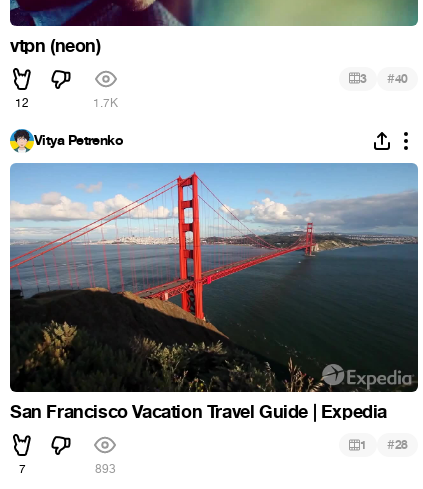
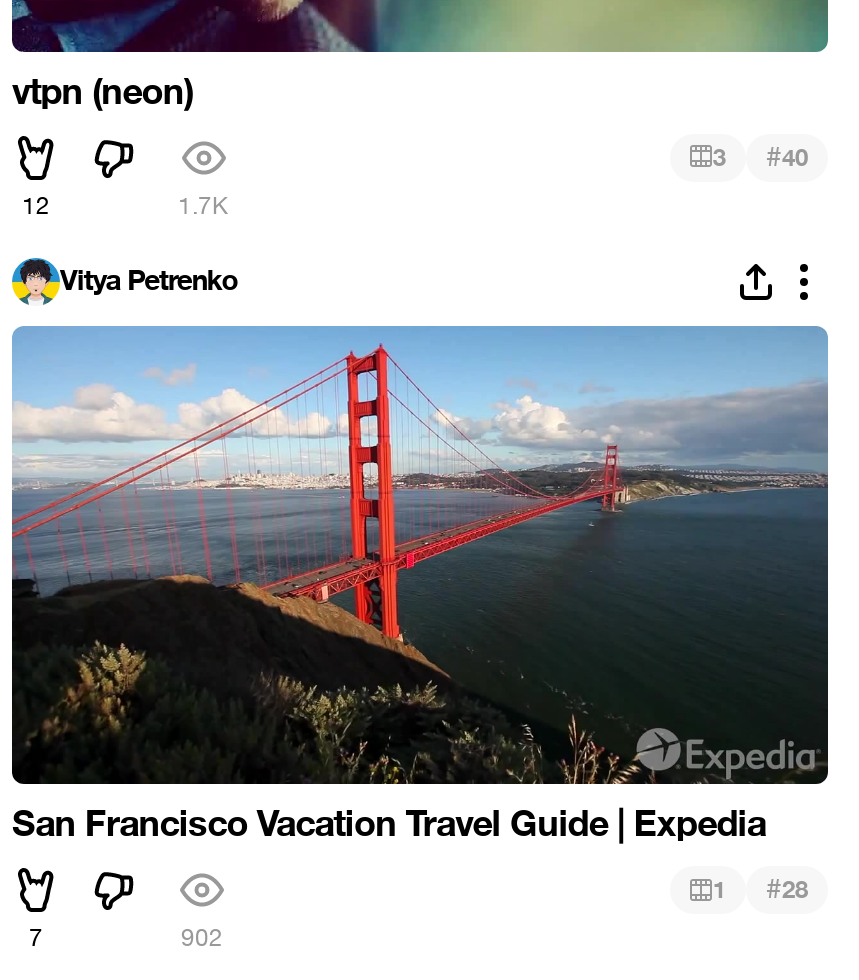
[94,461,115,477] 893 -> [181,922,223,954] 902

